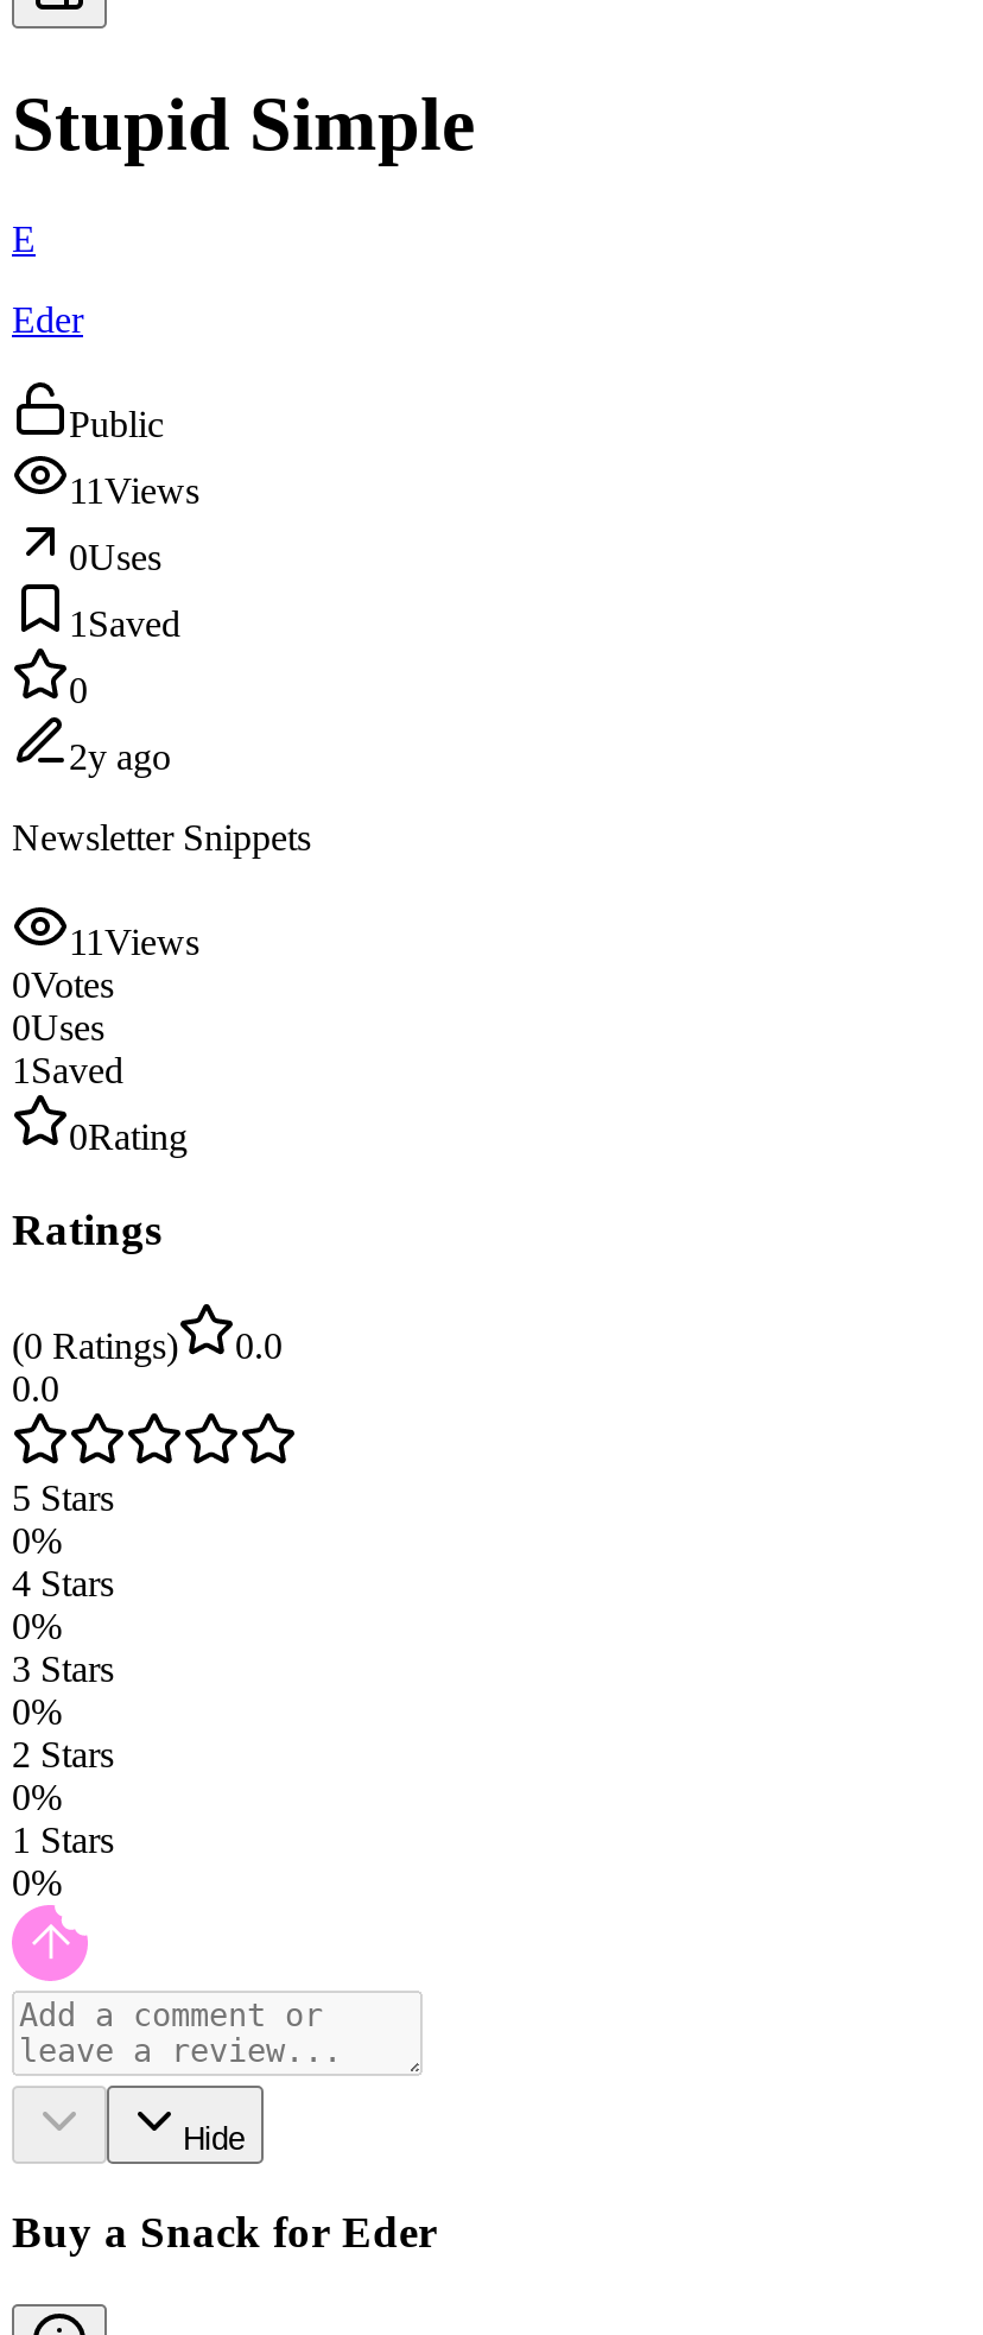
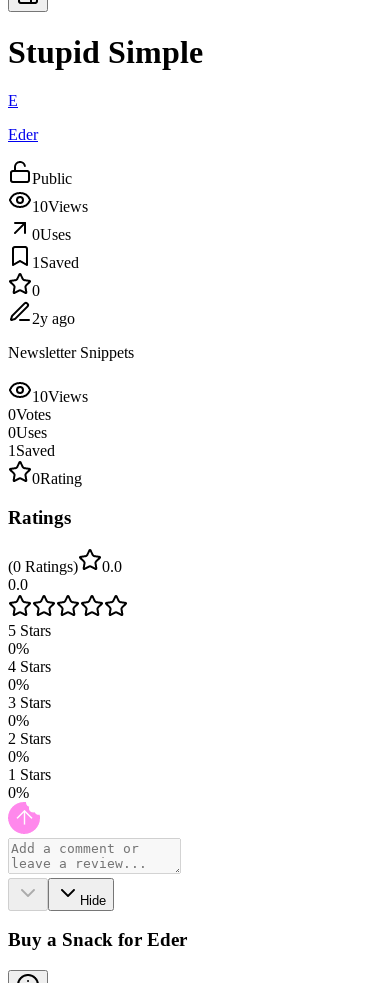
[69,471,199,511] 11 Views -> [32,198,88,215] 10 Views
[69,922,199,962] 11 Views -> [32,388,88,405] 10 Views

